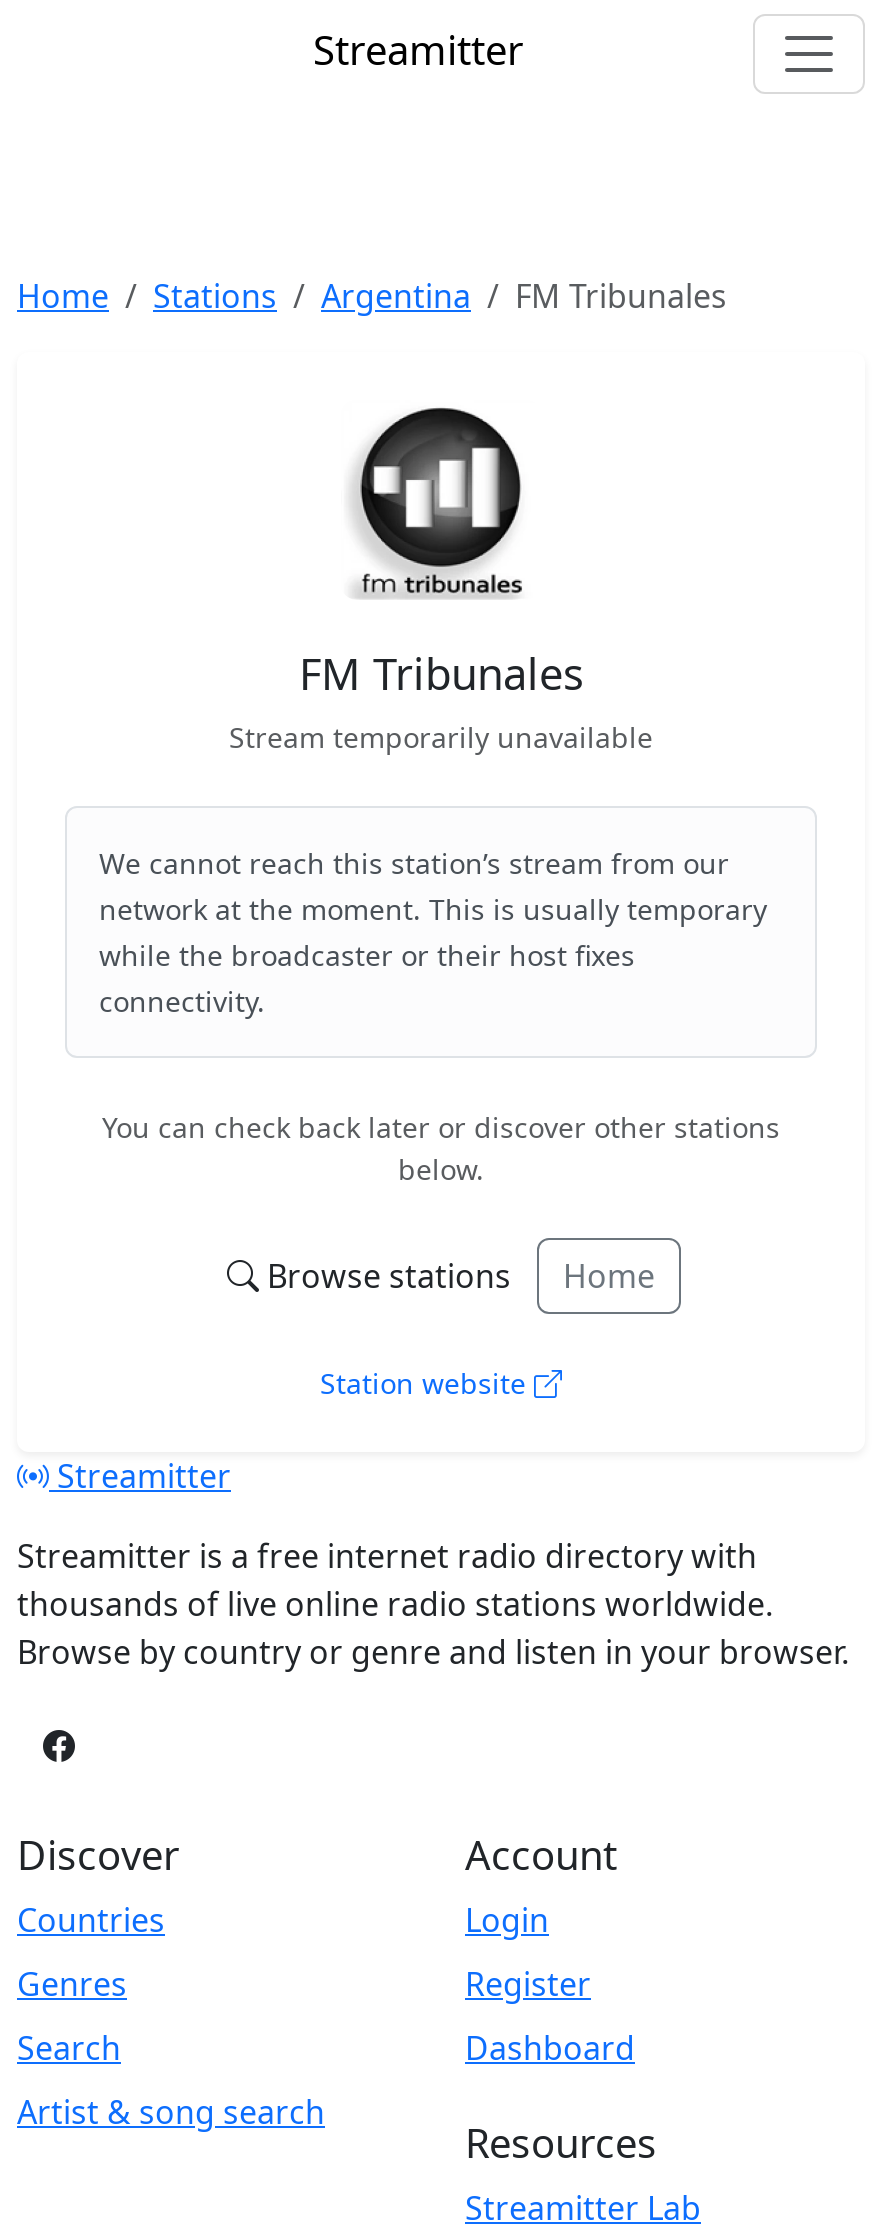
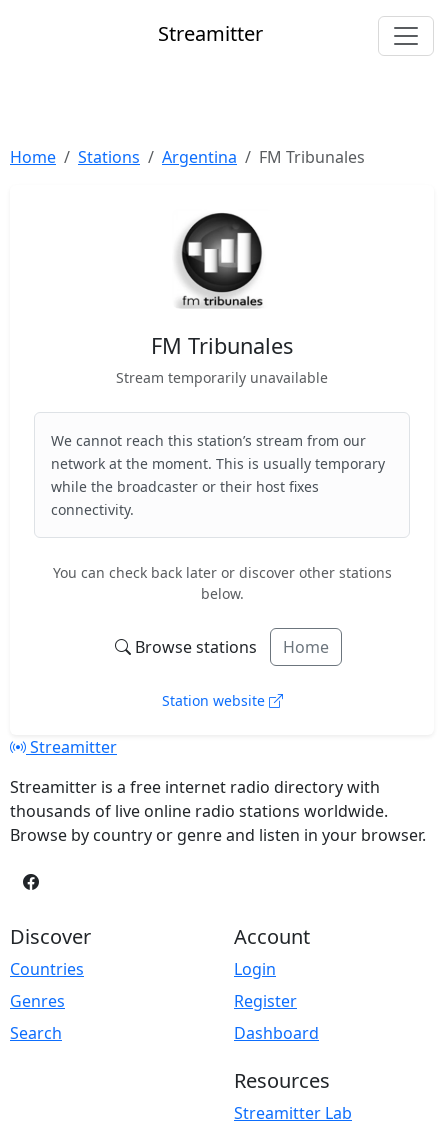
[17,2090,325,2134] Artist & song search -> none

